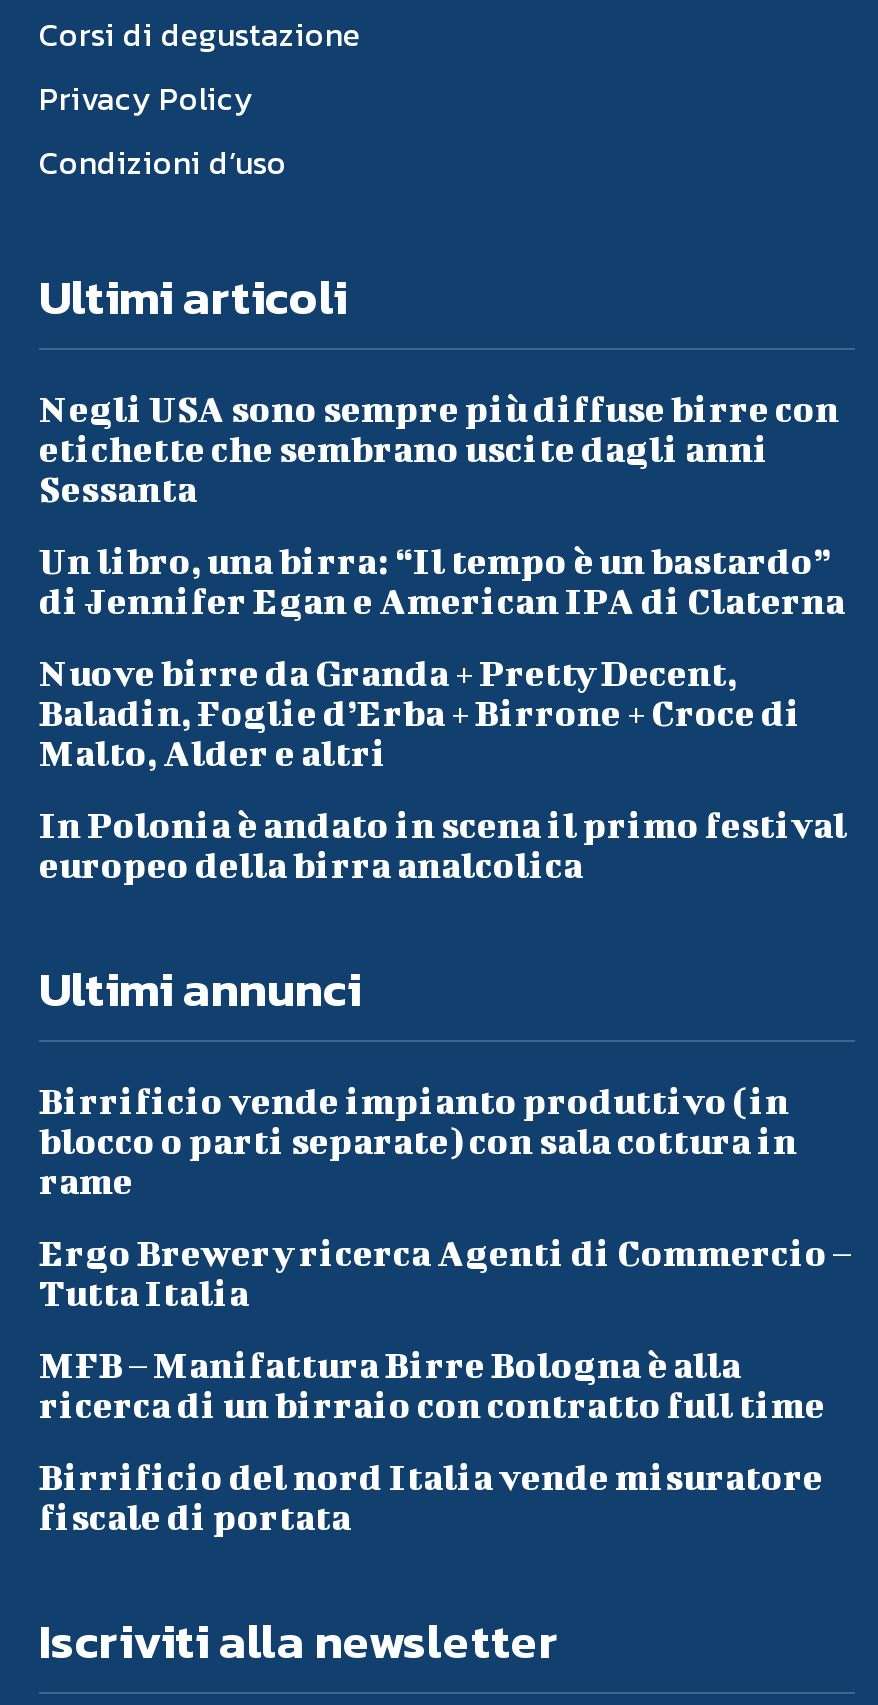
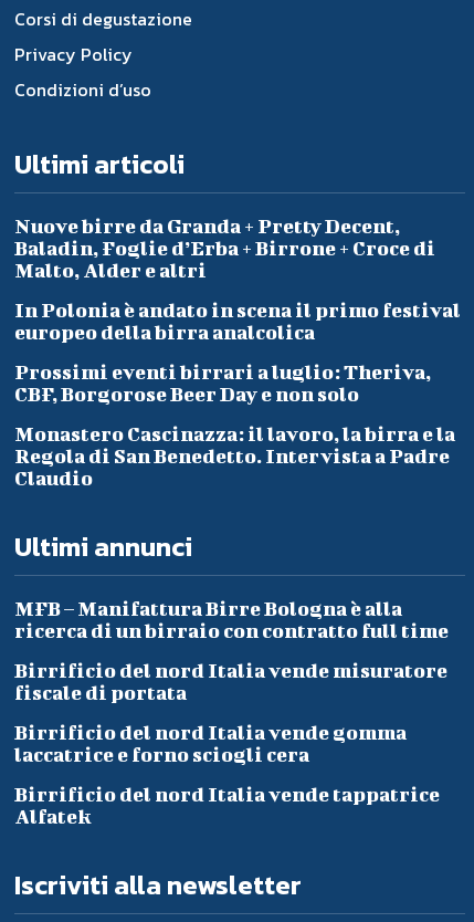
[39,389,845,623] Negli USA sono sempre più diffuse birre con | etichette che sembrano uscite dagli anni | Sessanta | Un libro, una birra: “Il tempo è un bastardo” | di Jennifer Egan e American IPA di Claterna -> none
moved [39,653,847,887] -> [14,215,461,344]: Nuove birre da Granda + Pretty Decent, | Baladin, Foglie d’Erba + Birrone + Croce di | Malto, Alder e altri | In Polonia è andato in scena il primo festival | europeo della birra analcolica
none -> [14,361,455,490] Prossimi eventi birrari a luglio: Theriva, | CBF, Borgorose Beer Day e non solo | Monastero Cascinazza: il lavoro, la birra e la | Regola di San Benedetto. Intervista a Padre | Claudio
[39,1081,851,1315] Birrificio vende impianto produttivo (in | blocco o parti separate) con sala cottura in | rame | Ergo Brewery ricerca Agenti di Commercio – | Tutta Italia -> none
moved [39,1345,825,1539] -> [14,597,449,705]: MFB – Manifattura Birre Bologna è alla | ricerca di un birraio con contratto full time | Birrificio del nord Italia vende misuratore | fiscale di portata
none -> [14,721,440,828] Birrificio del nord Italia vende gomma | laccatrice e forno sciogli cera | Birrificio del nord Italia vende tappatrice | Alfatek

